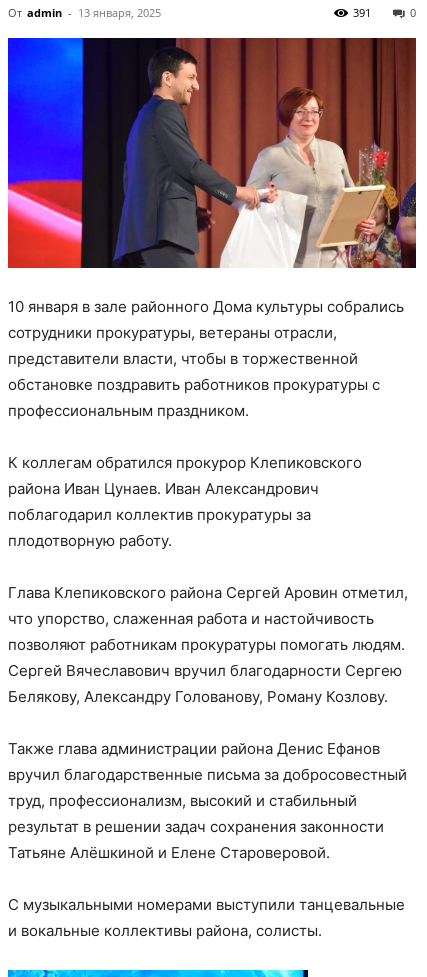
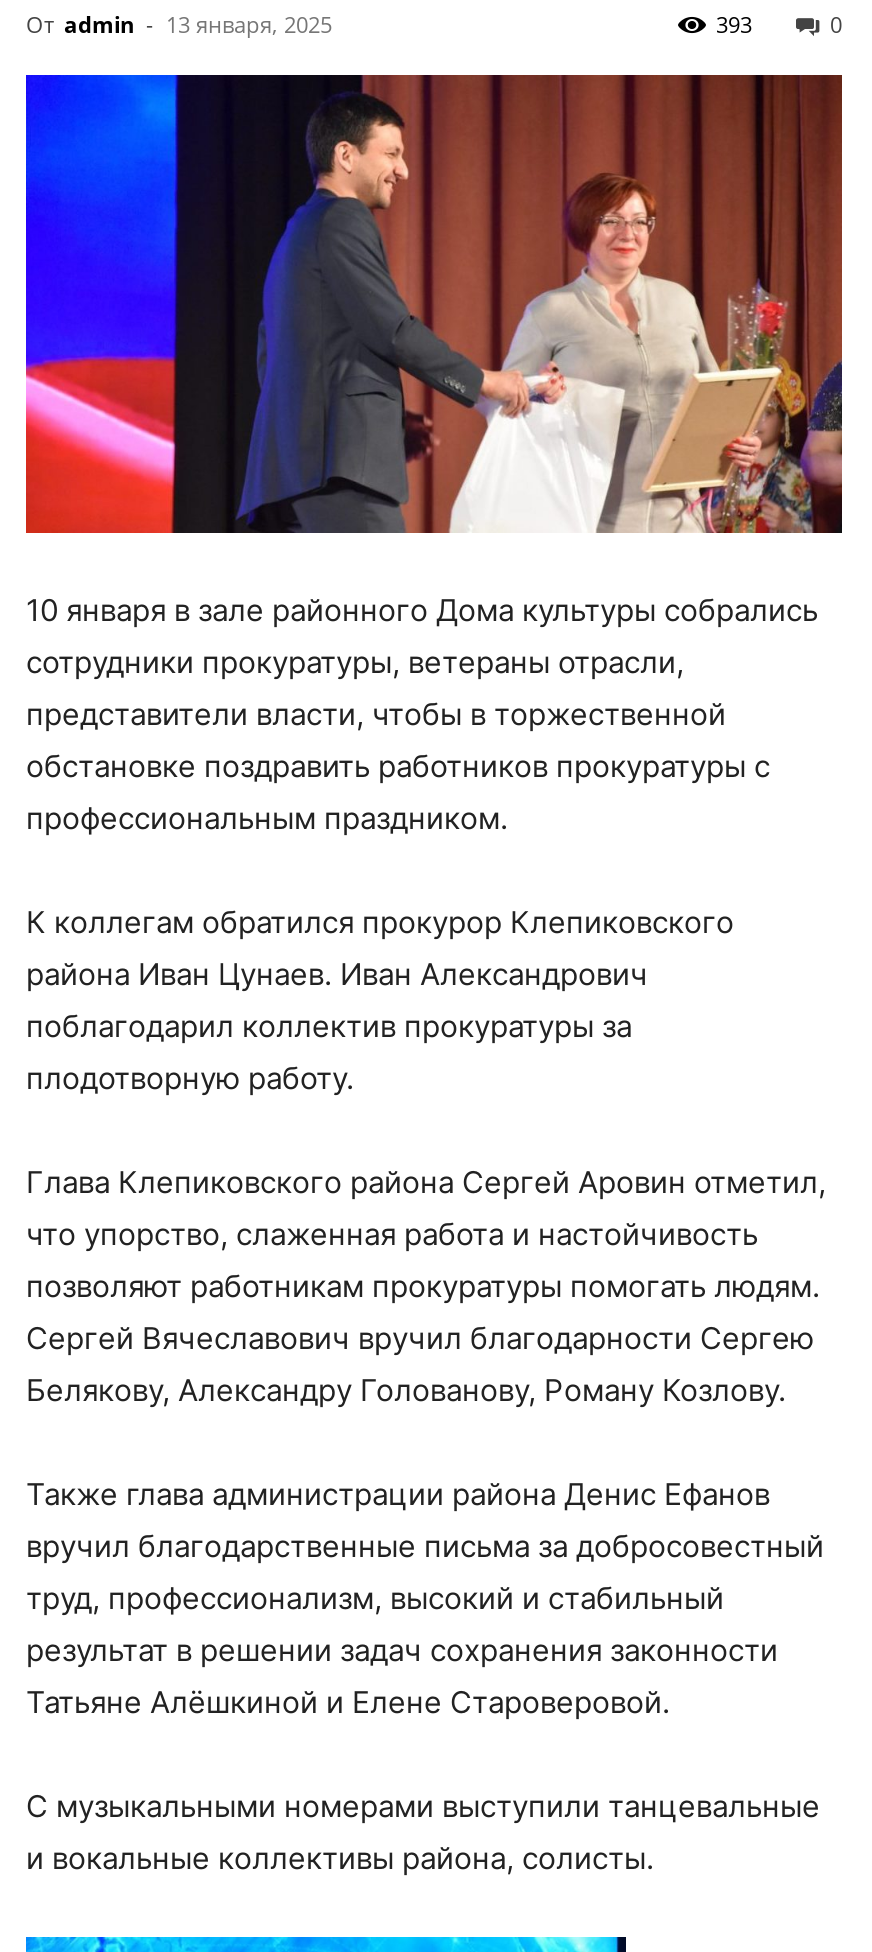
[353,5,371,20] 391 -> [716,9,752,39] 393

